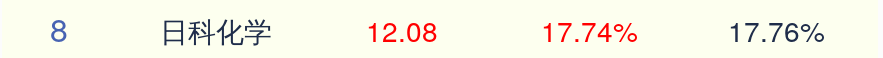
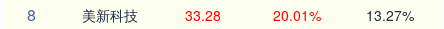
[160,10,824,50] 日科化学 | 12.08 | 17.74% | 17.76% -> [82,5,414,25] 美新科技 | 33.28 | 20.01% | 13.27%

